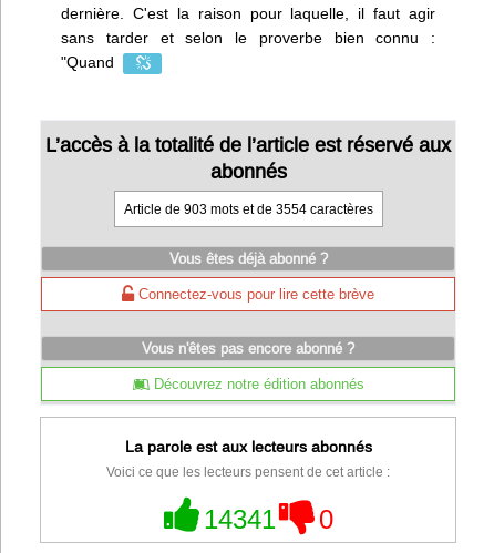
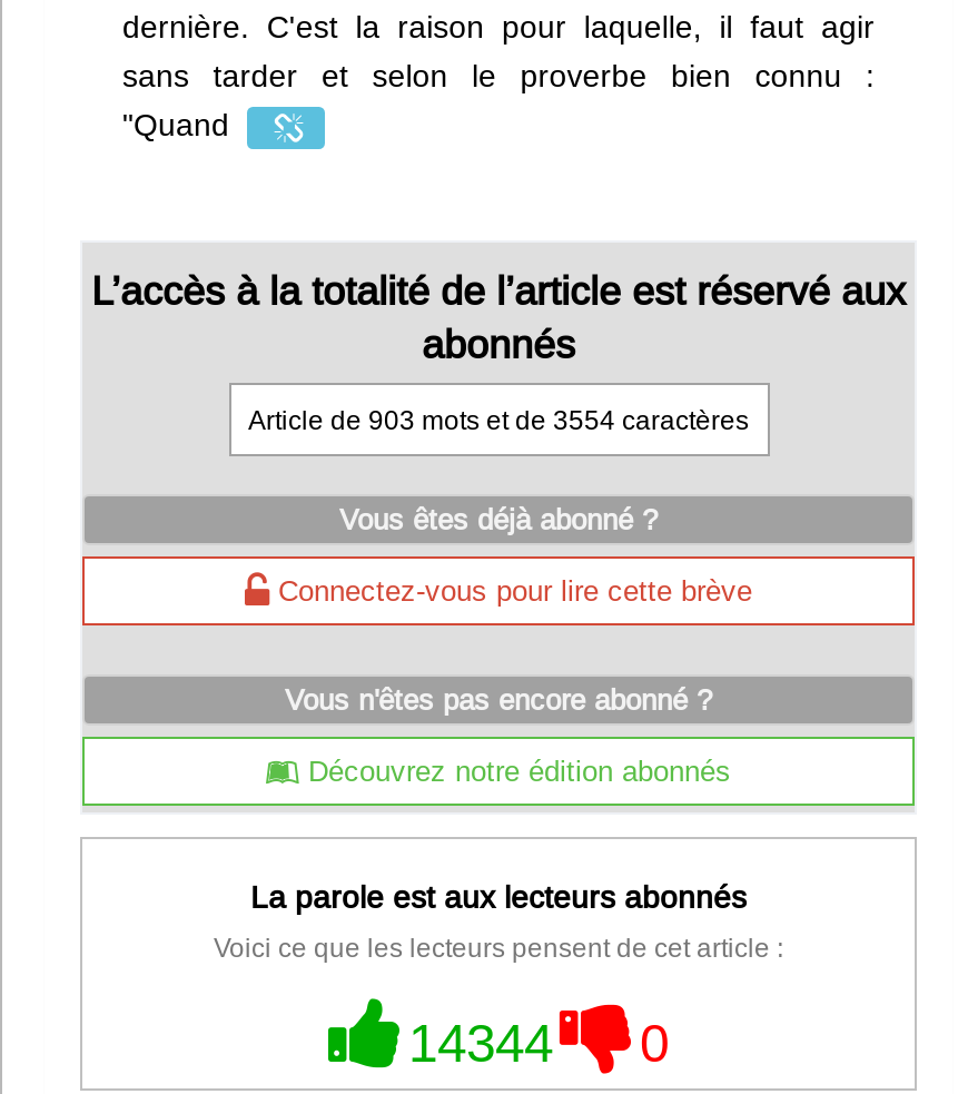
[203,505,333,535] 14341 0 -> [408,1015,669,1075] 14344 0

